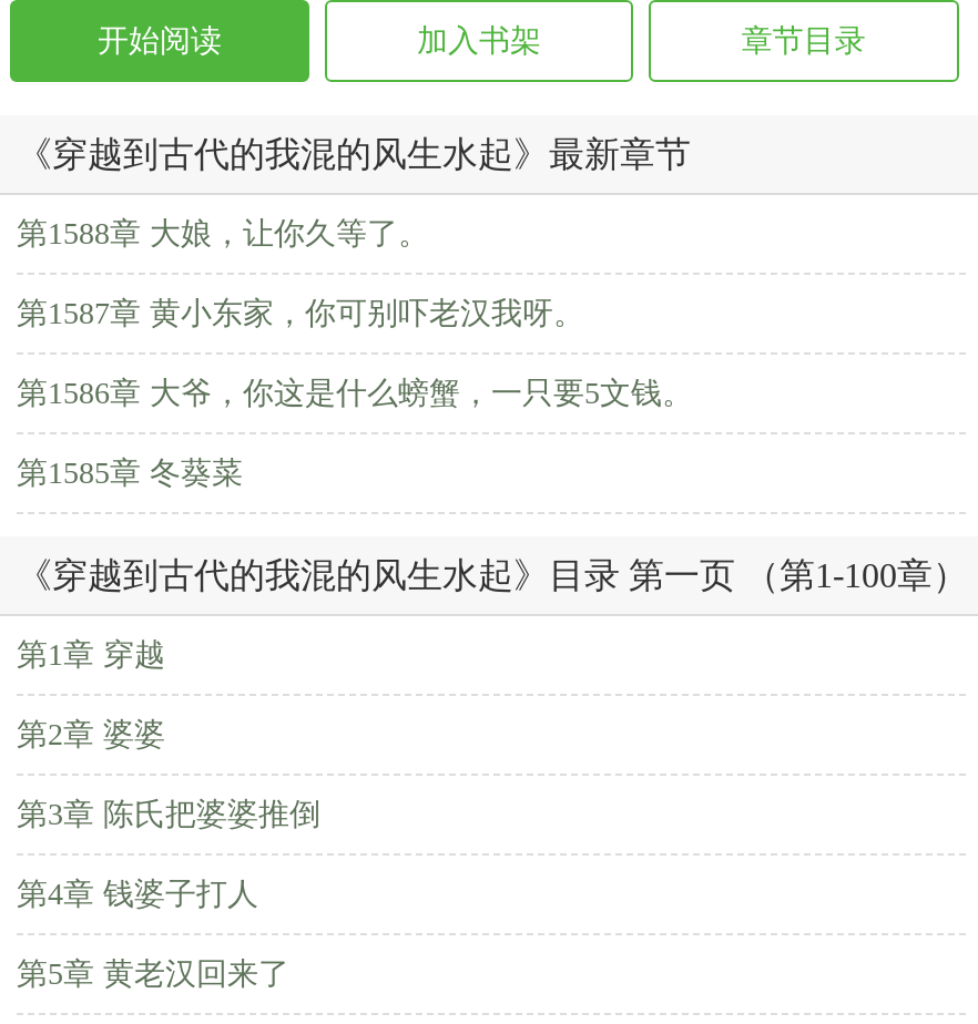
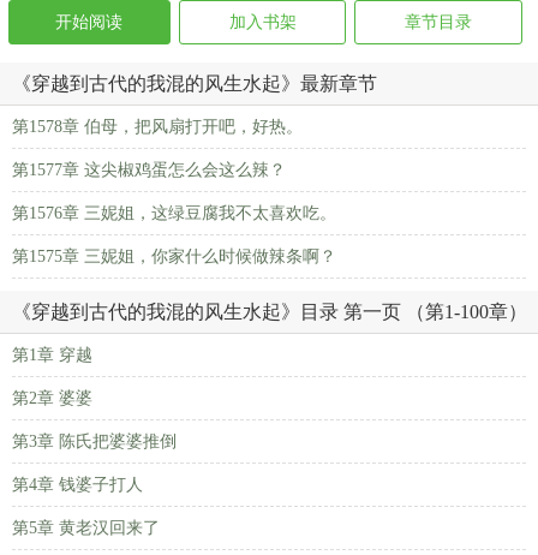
[17,217,429,250] 第1588章 大娘，让你久等了。 -> [12,118,303,136] 第1578章 伯母，把风扇打开吧，好热。
[17,297,584,330] 第1587章 黄小东家，你可别吓老汉我呀。 -> [12,161,286,179] 第1577章 这尖椒鸡蛋怎么会这么辣？
[17,377,693,410] 第1586章 大爷，你这是什么螃蟹，一只要5文钱。 -> [12,204,336,222] 第1576章 三妮姐，这绿豆腐我不太喜欢吃。
[17,457,243,490] 第1585章 冬葵菜 -> [12,247,336,265] 第1575章 三妮姐，你家什么时候做辣条啊？

